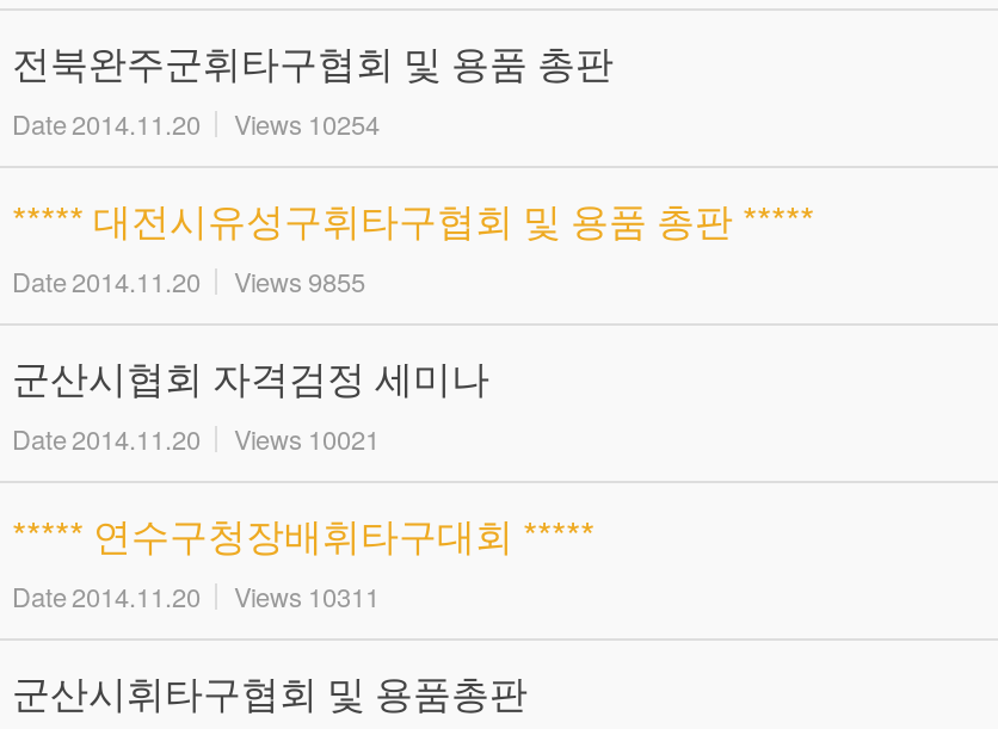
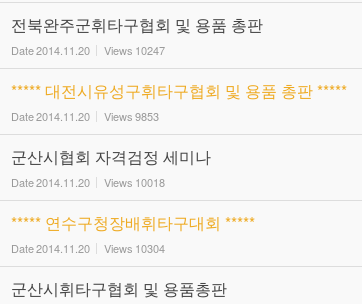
[12,103,380,141] Date 2014.11.20 Views 10254 -> [11,41,165,57] Date 2014.11.20 Views 10247
[12,260,365,298] Date 2014.11.20 Views 9855 -> [11,107,159,123] Date 2014.11.20 Views 9853
[12,418,380,456] Date 2014.11.20 Views 10021 -> [11,173,165,189] Date 2014.11.20 Views 10018
[12,575,380,613] Date 2014.11.20 Views 10311 -> [11,239,165,255] Date 2014.11.20 Views 10304

